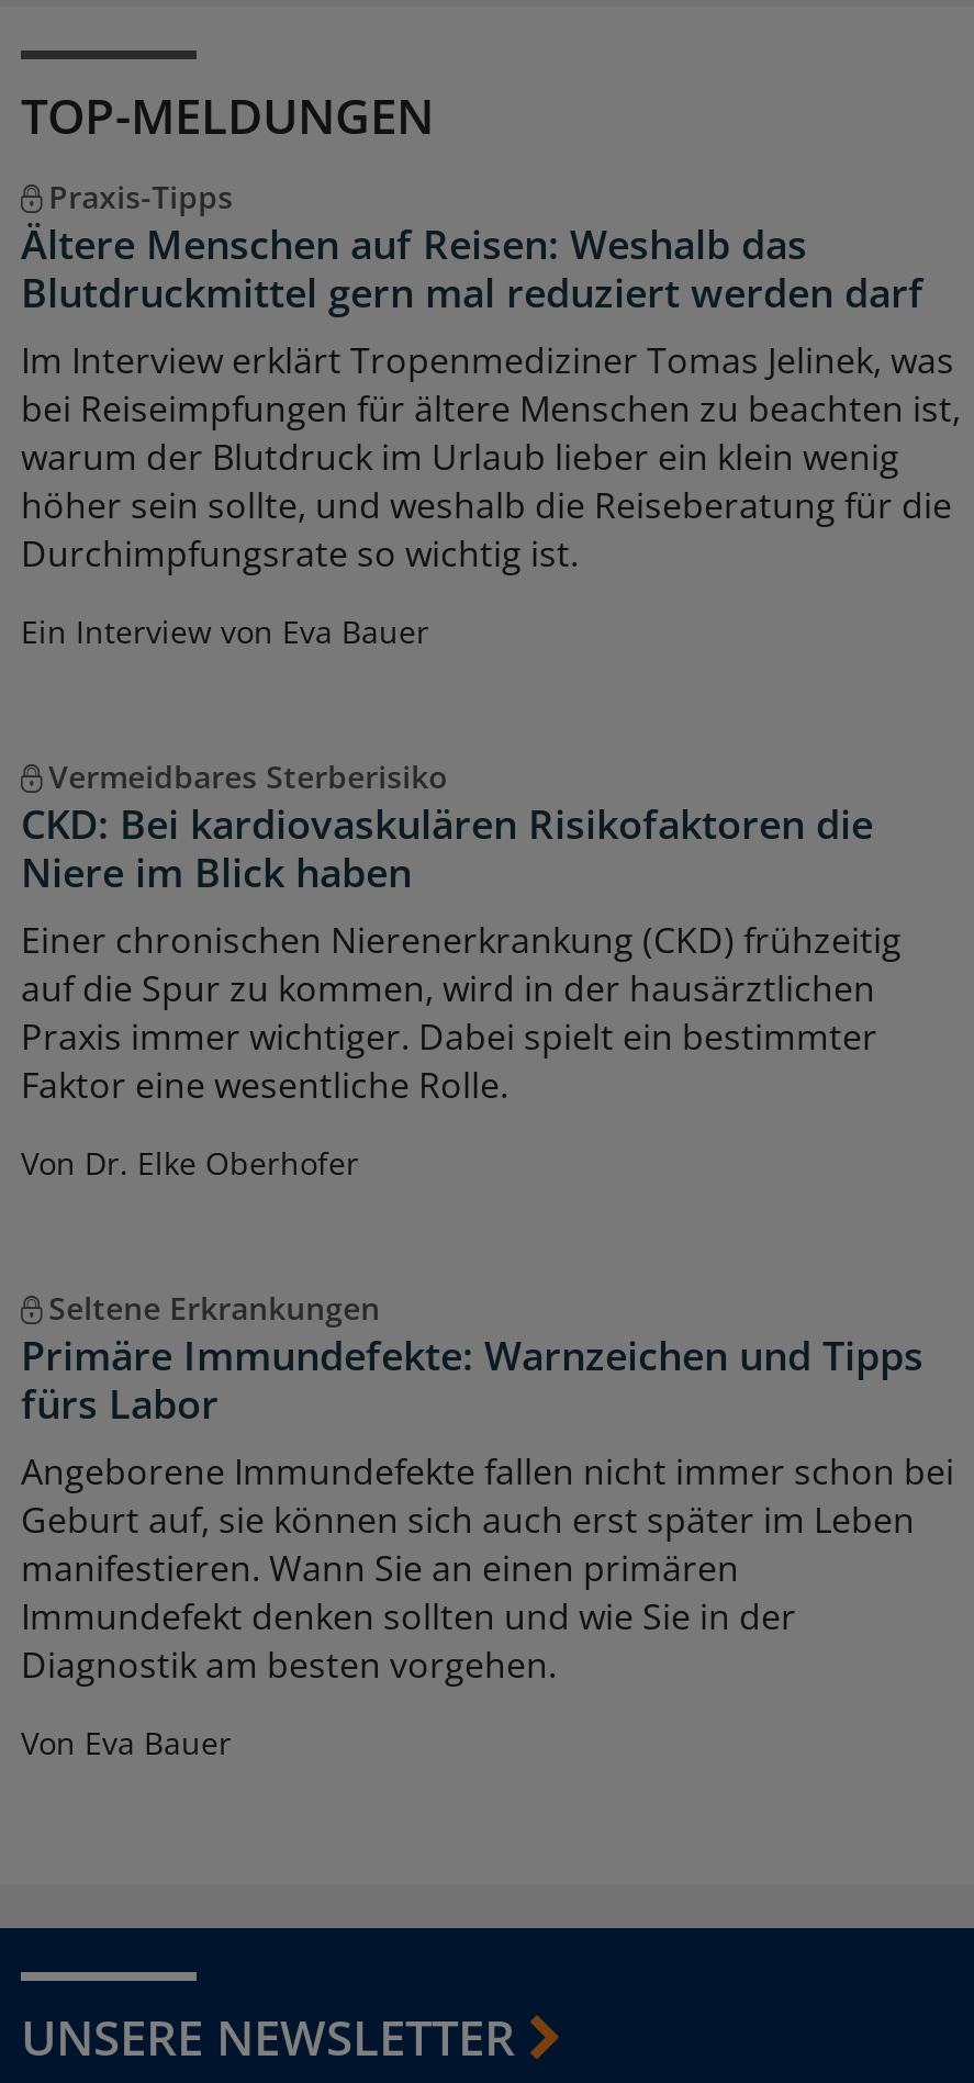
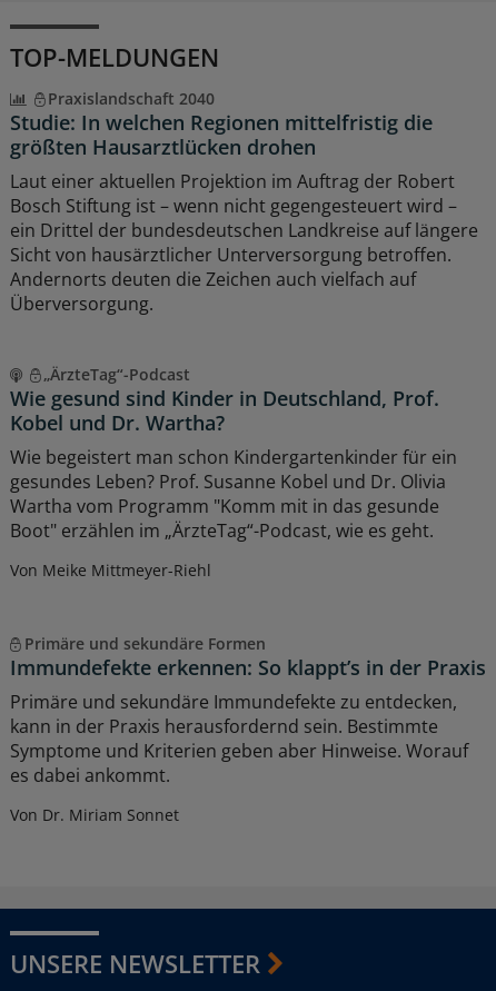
[21,175,961,1763] Praxis-Tipps | Ältere Menschen auf Reisen: Weshalb das | Blutdruckmittel gern mal reduziert werden darf | Im Interview erklärt Tropenmediziner Tomas Jelinek, was | bei Reiseimpfungen für ältere Menschen zu beachten ist, | warum der Blutdruck im Urlaub lieber ein klein wenig | höher sein sollte, und weshalb die Reiseberatung für die | Durchimpfungsrate so wichtig ist. | Ein Interview von Eva Bauer | Vermeidbares Sterberisiko | CKD: Bei kardiovaskulären Risikofaktoren die | Niere im Blick haben | Einer chronischen Nierenerkrankung (CKD) frühzeitig | auf die Spur zu kommen, wird in der hausärztlichen | Praxis immer wichtiger. Dabei spielt ein bestimmter | Faktor eine wesentliche Rolle. | Von Dr. Elke Oberhofer | Seltene Erkrankungen | Primäre Immundefekte: Warnzeichen und Tipps | fürs Labor | Angeborene Immundefekte fallen nicht immer schon bei | Geburt auf, sie können sich auch erst später im Leben | manifestieren. Wann Sie an einen primären | Immundefekt denken sollten und wie Sie in der | Diagnostik am besten vorgehen. | Von Eva Bauer -> [10,88,486,825] Praxislandschaft 2040 | Studie: In welchen Regionen mittelfristig die | größten Hausarztlücken drohen | Laut einer aktuellen Projektion im Auftrag der Robert | Bosch Stiftung ist – wenn nicht gegengesteuert wird – | ein Drittel der bundesdeutschen Landkreise auf längere | Sicht von hausärztlicher Unterversorgung betroffen. | Andernorts deuten die Zeichen auch vielfach auf | Überversorgung. | „ÄrzteTag“-Podcast | Wie gesund sind Kinder in Deutschland, Prof. | Kobel und Dr. Wartha? | Wie begeistert man schon Kindergartenkinder für ein | gesundes Leben? Prof. Susanne Kobel und Dr. Olivia | Wartha vom Programm "Komm mit in das gesunde | Boot" erzählen im „ÄrzteTag“-Podcast, wie es geht. | Von Meike Mittmeyer-Riehl | Primäre und sekundäre Formen | Immundefekte erkennen: So klappt’s in der Praxis | Primäre und sekundäre Immundefekte zu entdecken, | kann in der Praxis herausfordernd sein. Bestimmte | Symptome und Kriterien geben aber Hinweise. Worauf | es dabei ankommt. | Von Dr. Miriam Sonnet

